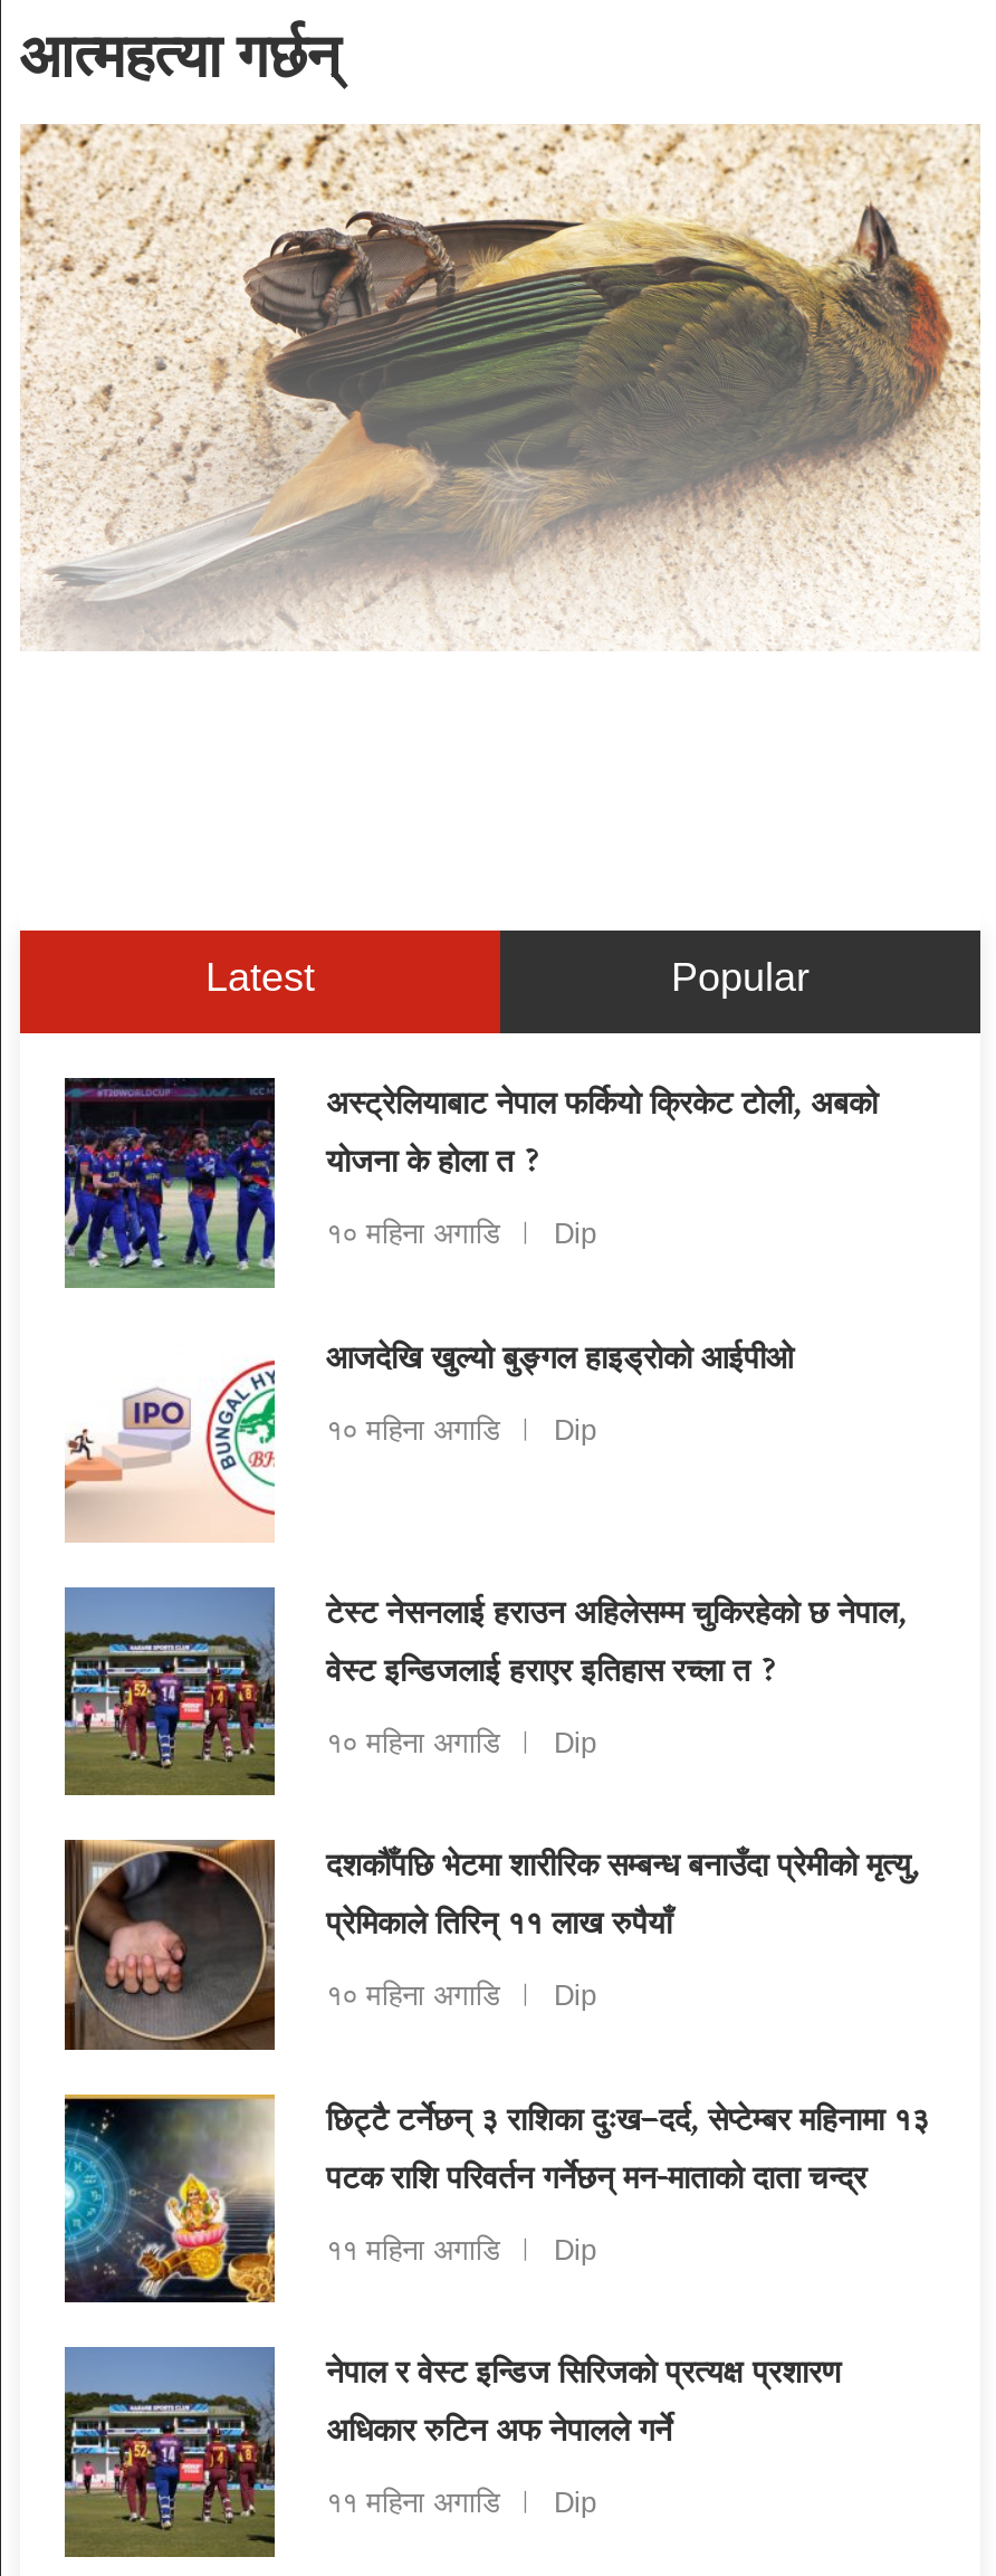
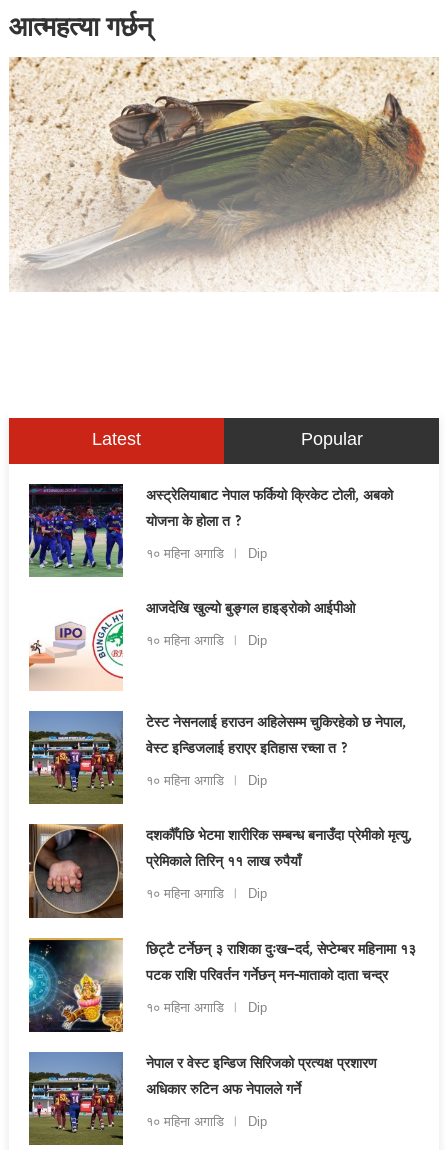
[326,2228,596,2275] ११ महिना अगाडि Dip -> [146,998,267,1019] १० महिना अगाडि Dip
[326,2482,596,2529] ११ महिना अगाडि Dip -> [146,1111,267,1132] १० महिना अगाडि Dip

